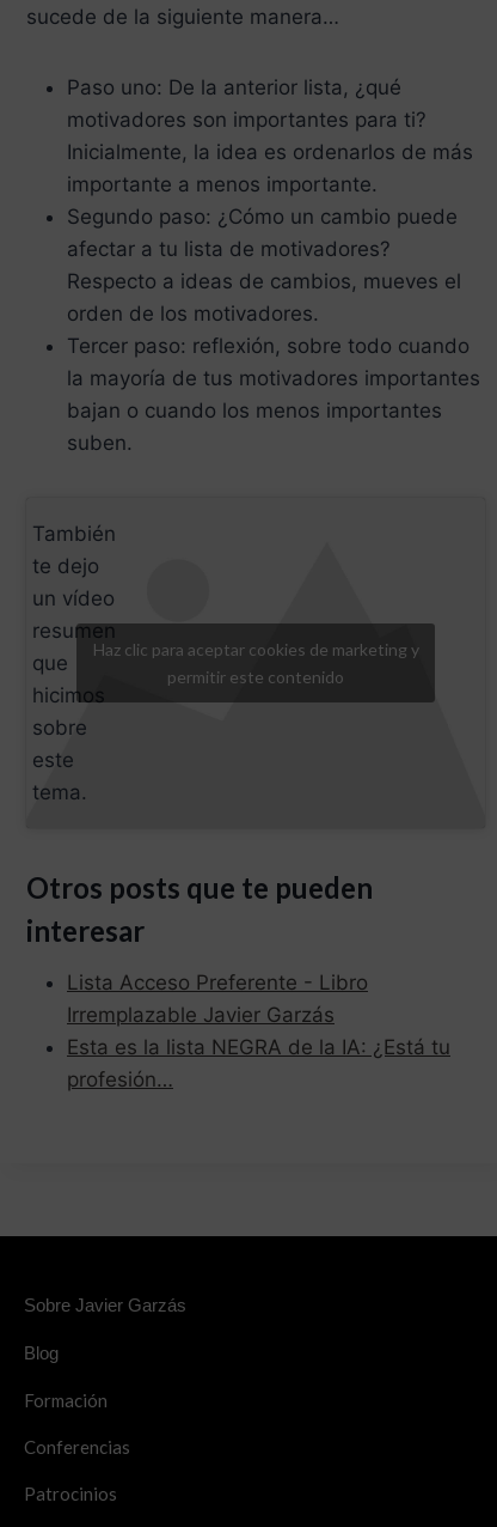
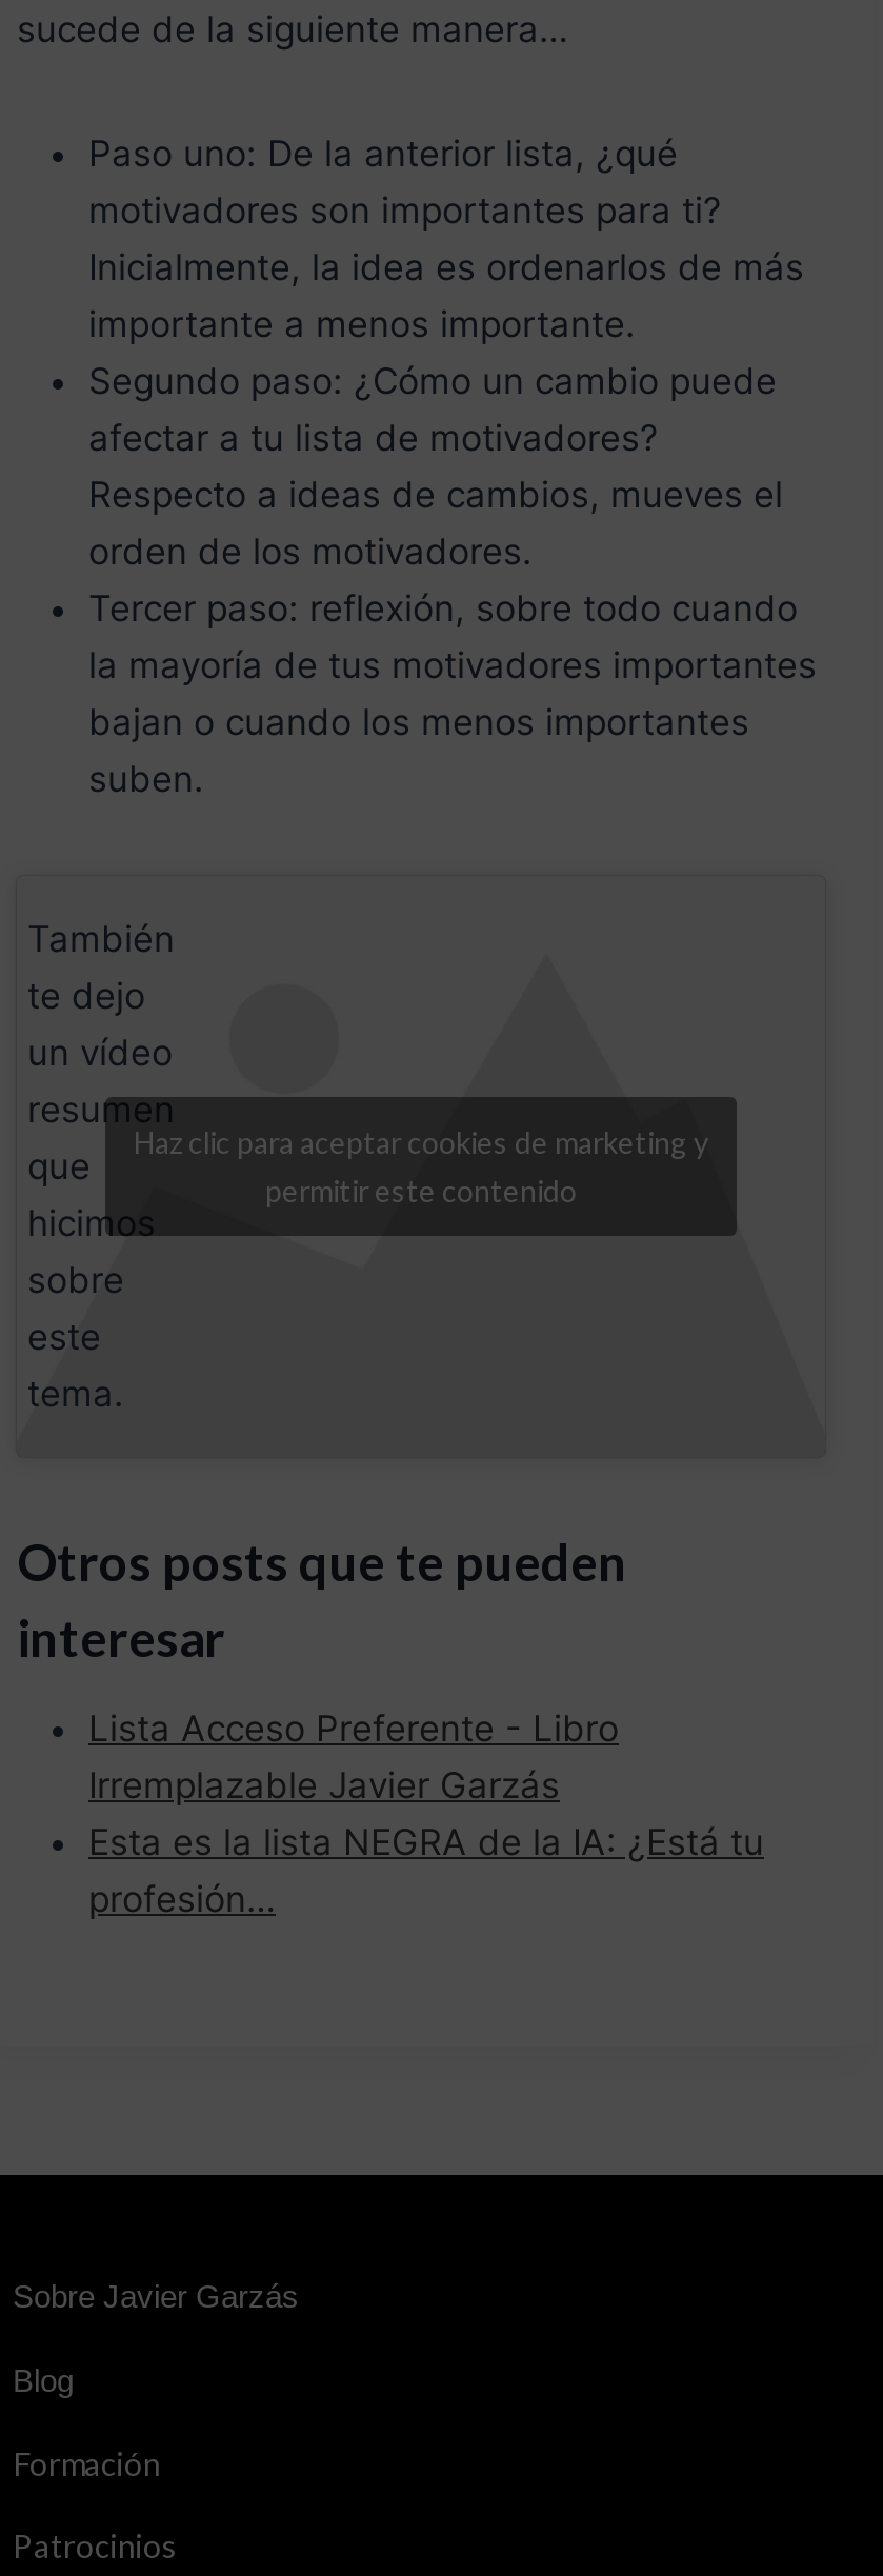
[24,1436,130,1458] Conferencias -> none

